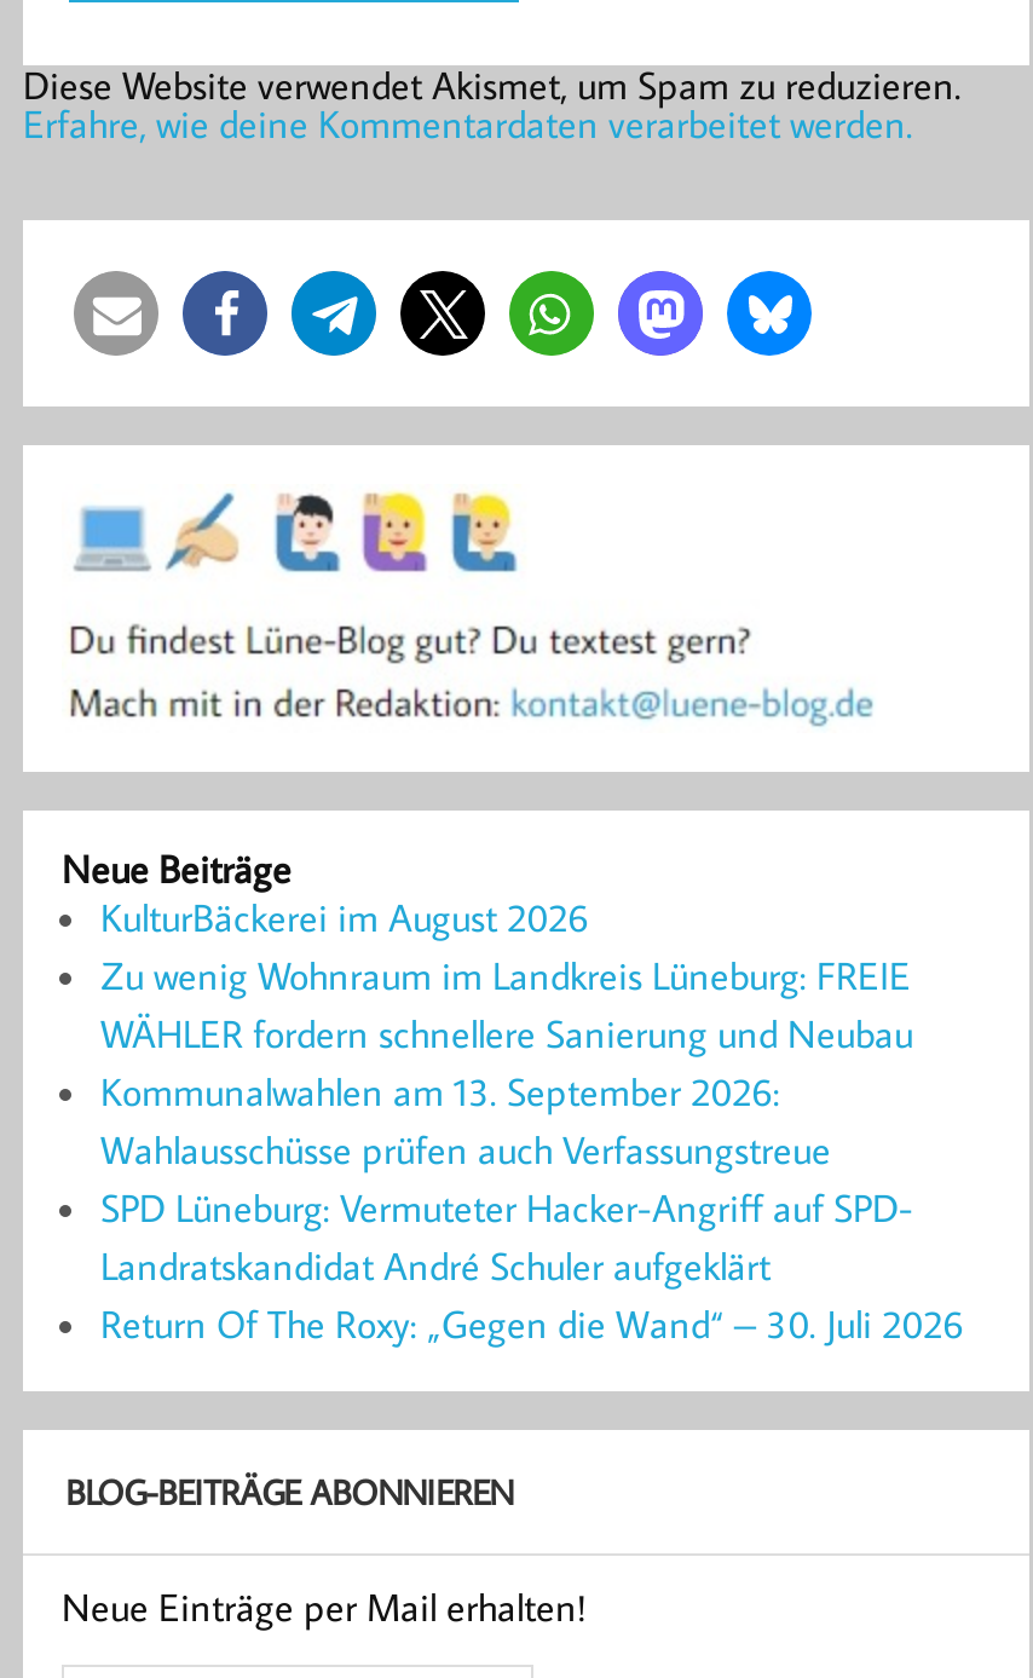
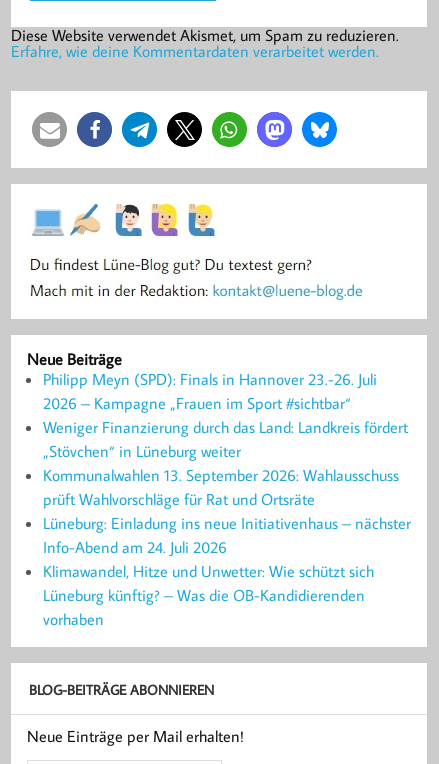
[100,893,964,1348] KulturBäckerei im August 2026 | Zu wenig Wohnraum im Landkreis Lüneburg: FREIE | WÄHLER fordern schnellere Sanierung und Neubau | Kommunalwahlen am 13. September 2026: | Wahlausschüsse prüfen auch Verfassungstreue | SPD Lüneburg: Vermuteter Hacker-Angriff auf SPD- | Landratskandidat André Schuler aufgeklärt | Return Of The Roxy: „Gegen die Wand“ – 30. Juli 2026 -> [43,369,411,629] Philipp Meyn (SPD): Finals in Hannover 23.-26. Juli | 2026 – Kampagne „Frauen im Sport #sichtbar“ | Weniger Finanzierung durch das Land: Landkreis fördert | „Stövchen“ in Lüneburg weiter | Kommunalwahlen 13. September 2026: Wahlausschuss | prüft Wahlvorschläge für Rat und Ortsräte | Lüneburg: Einladung ins neue Initiativenhaus – nächster | Info-Abend am 24. Juli 2026 | Klimawandel, Hitze und Unwetter: Wie schützt sich | Lüneburg künftig? – Was die OB-Kandidierenden | vorhaben

